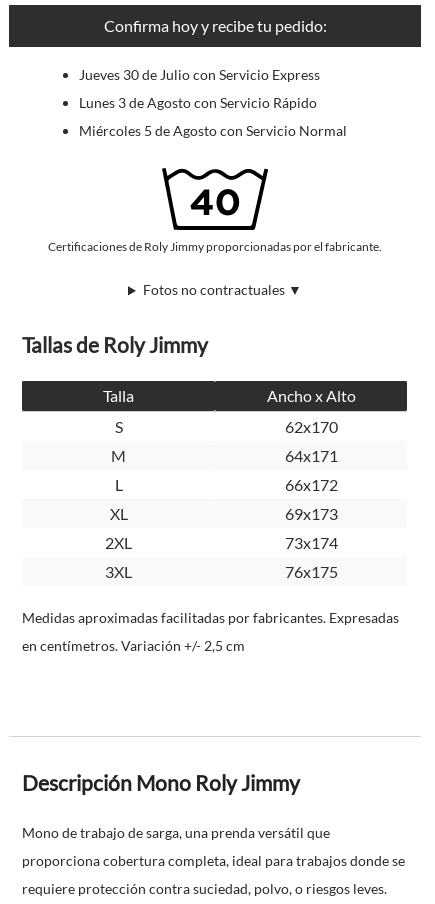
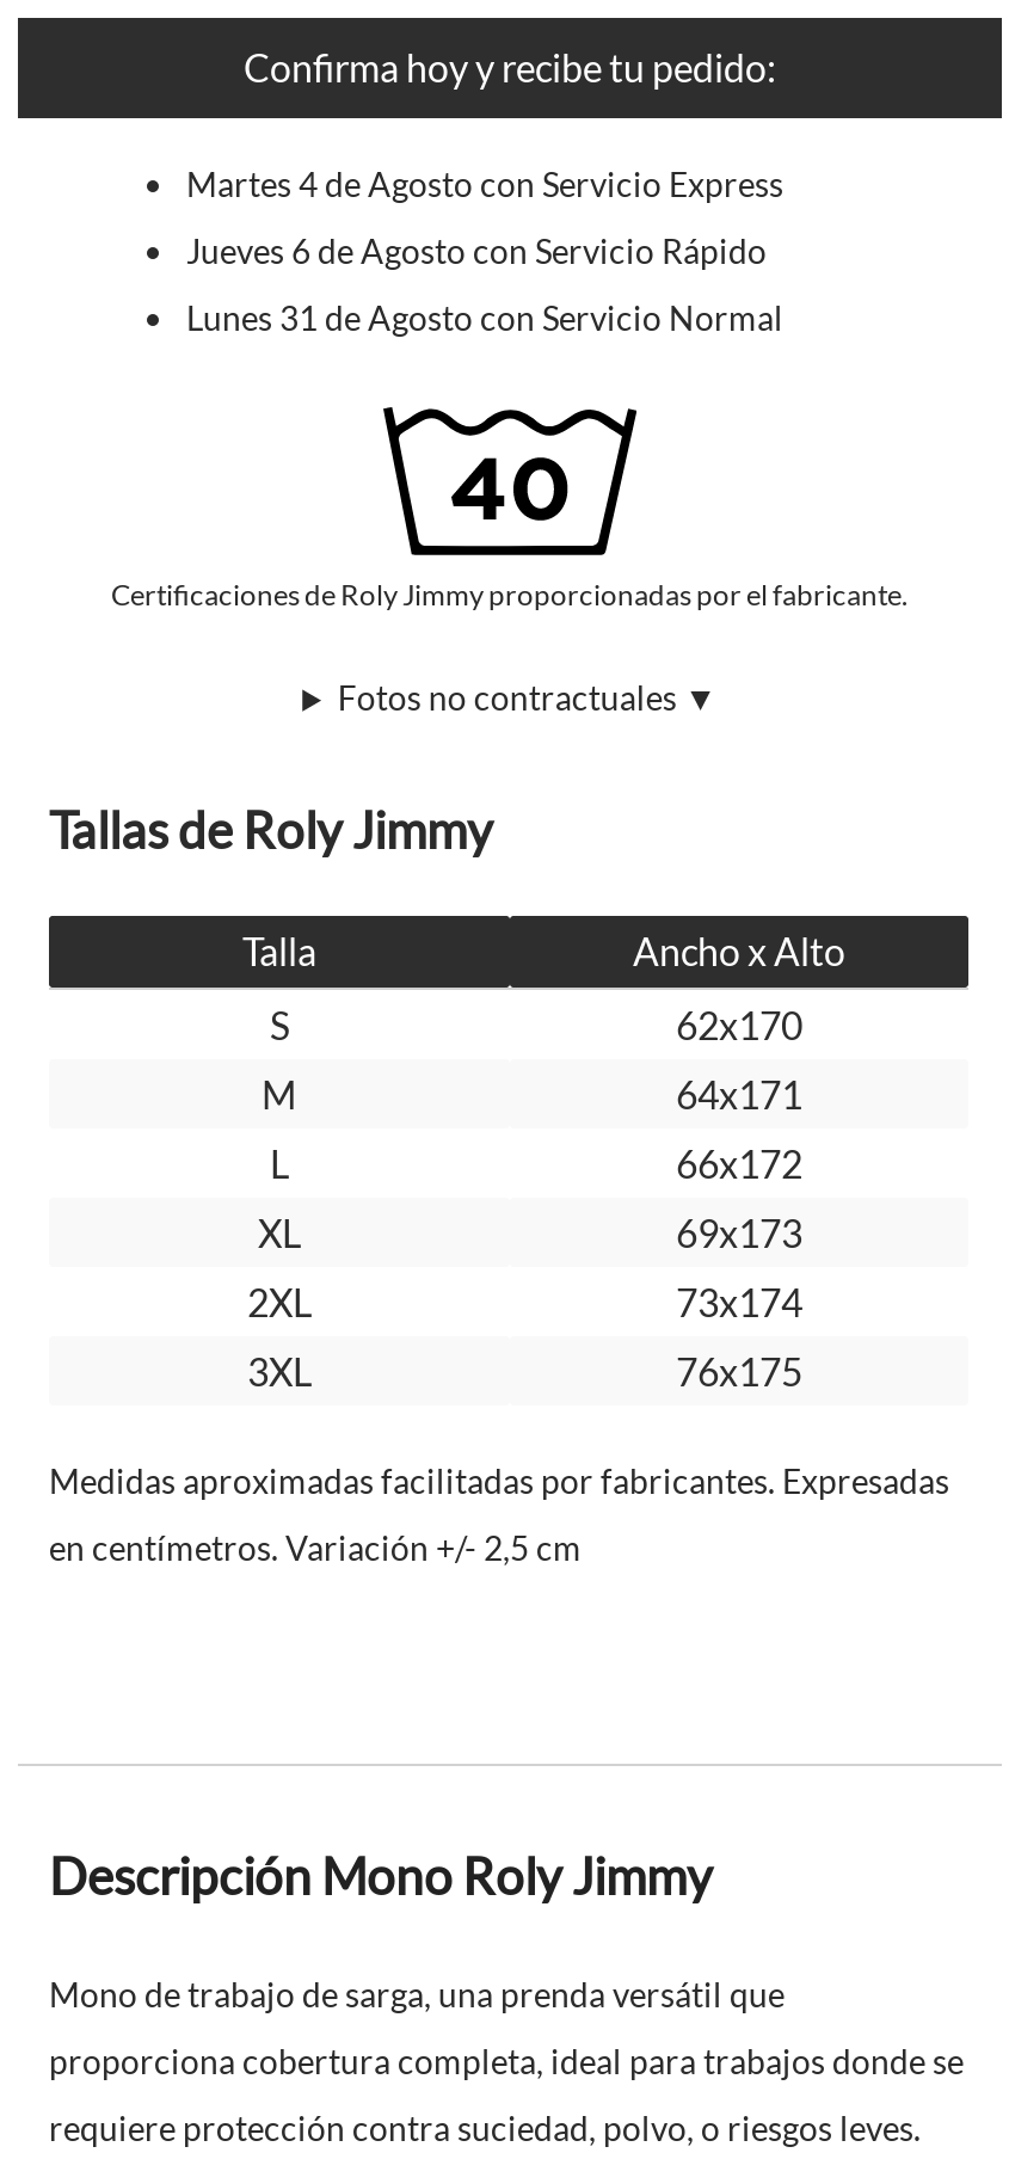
[79,66,320,83] Jueves 30 de Julio con Servicio Express -> [186,165,783,205] Martes 4 de Agosto con Servicio Express
[79,94,317,111] Lunes 3 de Agosto con Servicio Rápido -> [186,231,766,272] Jueves 6 de Agosto con Servicio Rápido
[79,122,347,139] Miércoles 5 de Agosto con Servicio Normal -> [186,298,783,339] Lunes 31 de Agosto con Servicio Normal

